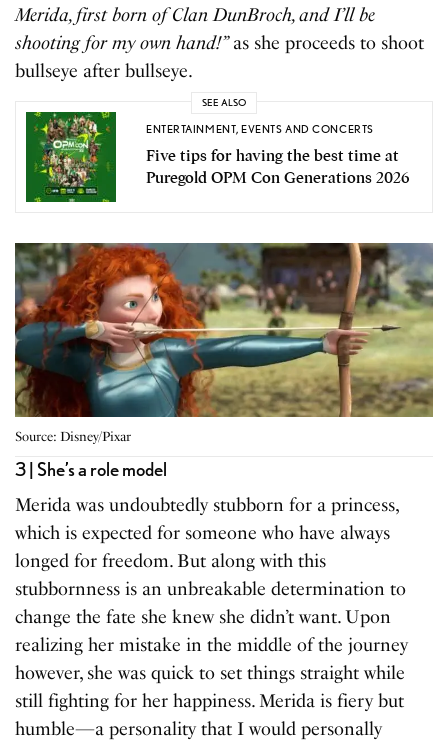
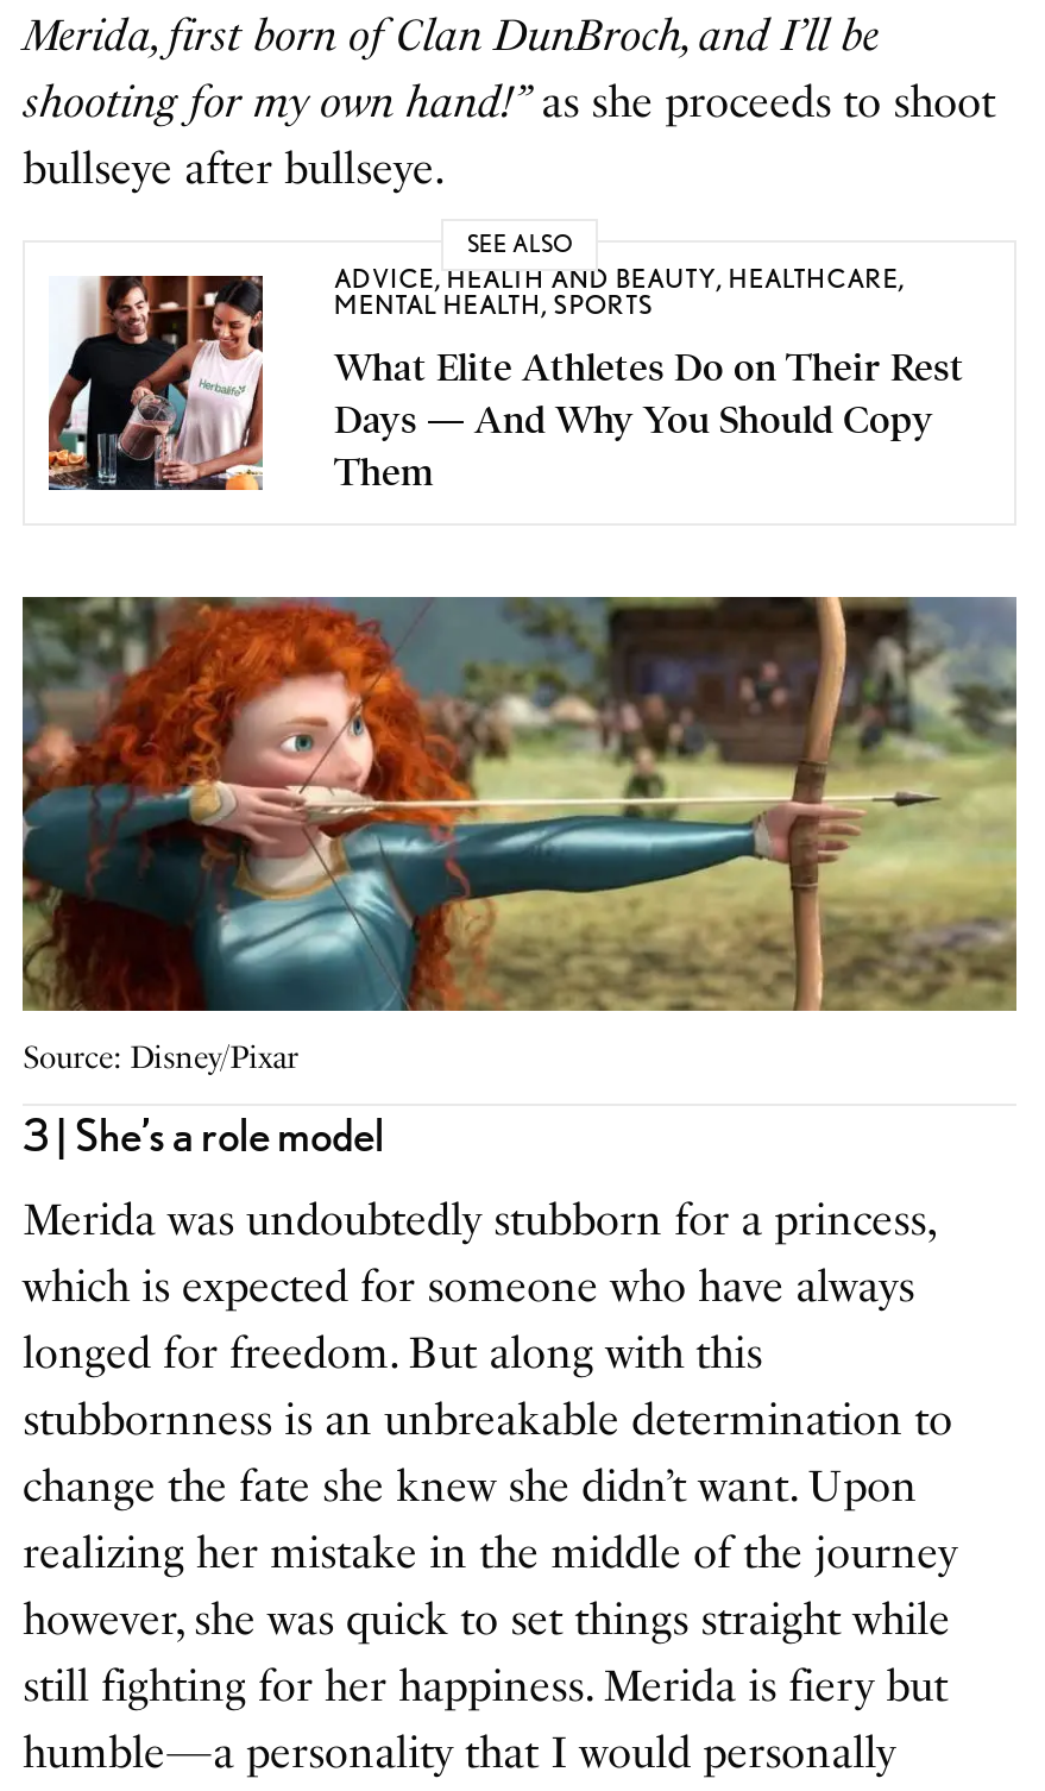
[25,111,374,203] [image] | ENTERTAINMENT, EVENTS AND CONCERTS -> [46,261,905,492] [image] | ADVICE, HEALTH AND BEAUTY, HEALTHCARE, | MENTAL HEALTH, SPORTS
[146,146,409,188] Five tips for having the best time at | Puregold OPM Con Generations 2026 -> [334,344,964,497] What Elite Athletes Do on Their Rest | Days — And Why You Should Copy | Them

